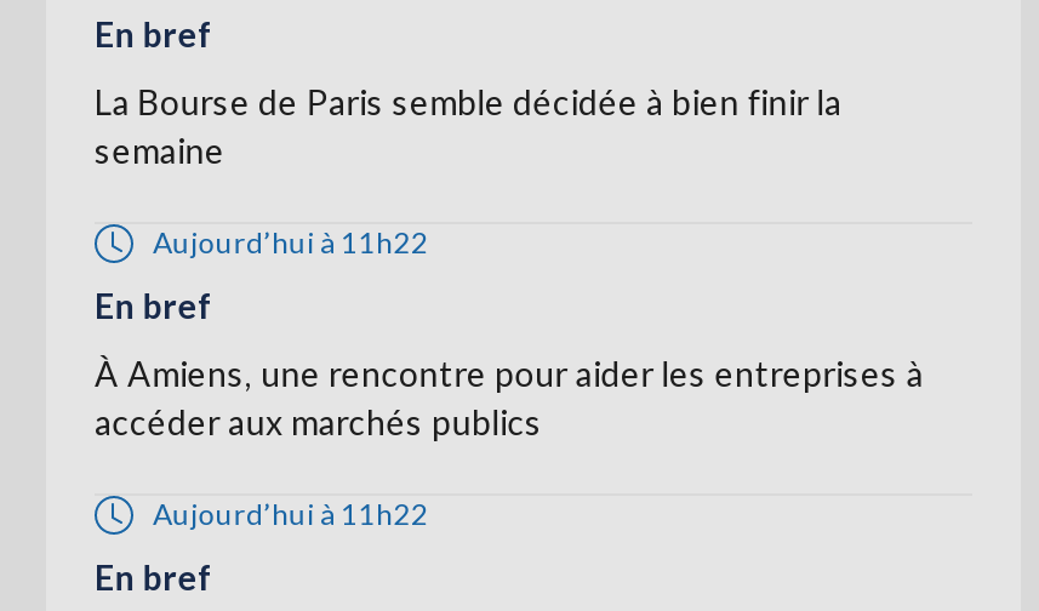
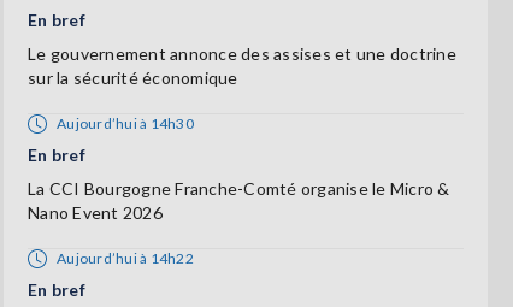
[95,81,842,170] La Bourse de Paris semble décidée à bien finir la | semaine -> [28,43,456,88] Le gouvernement annonce des assises et une doctrine | sur la sécurité économique
[153,224,429,260] Aujourd’hui à 11h22 -> [57,114,194,132] Aujourd’hui à 14h30
[95,352,924,442] À Amiens, une rencontre pour aider les entreprises à | accéder aux marchés publics -> [28,178,450,222] La CCI Bourgogne Franche-Comté organise le Micro & | Nano Event 2026
[153,495,429,532] Aujourd’hui à 11h22 -> [57,249,194,267] Aujourd’hui à 14h22

